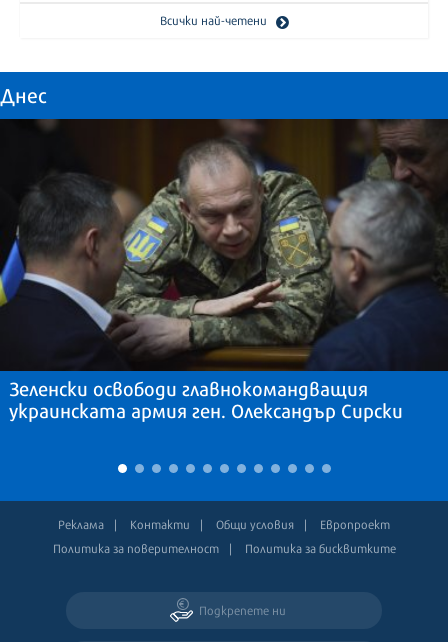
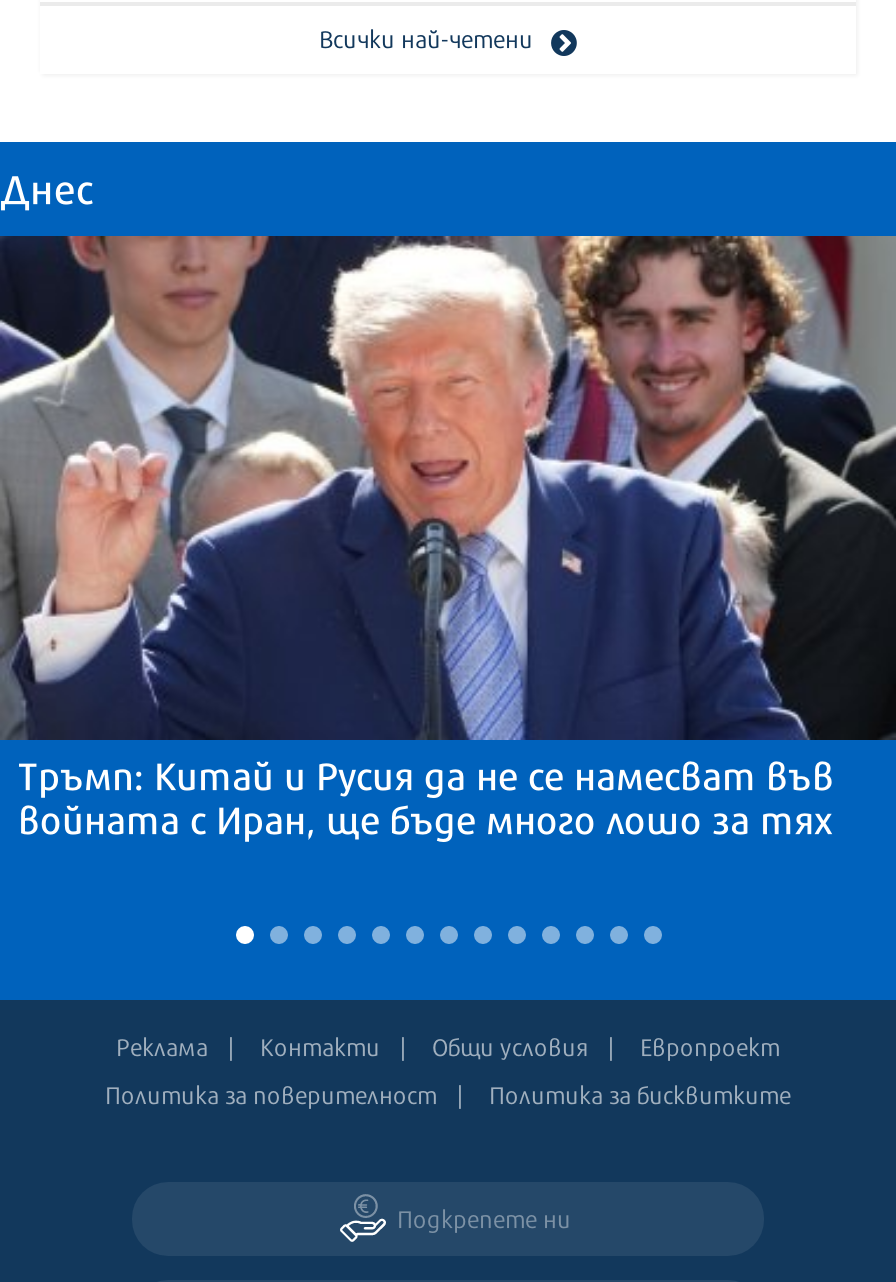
[3,118,445,424] [image] | Зеленски освободи главнокомандващия | украинската армия ген. Олександър Сирски -> [6,234,890,846] [image] | Тръмп: Китай и Русия да не се намесват във | войната с Иран, ще бъде много лошо за тях

